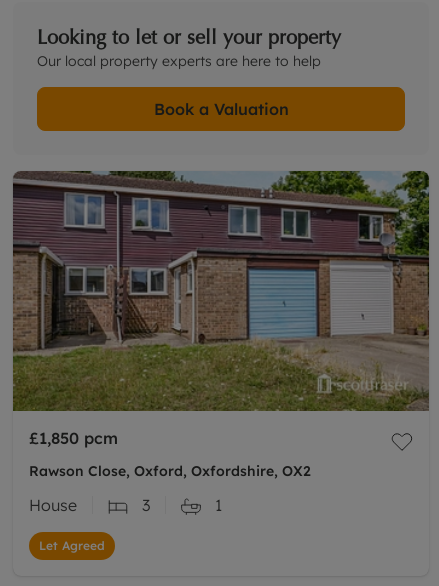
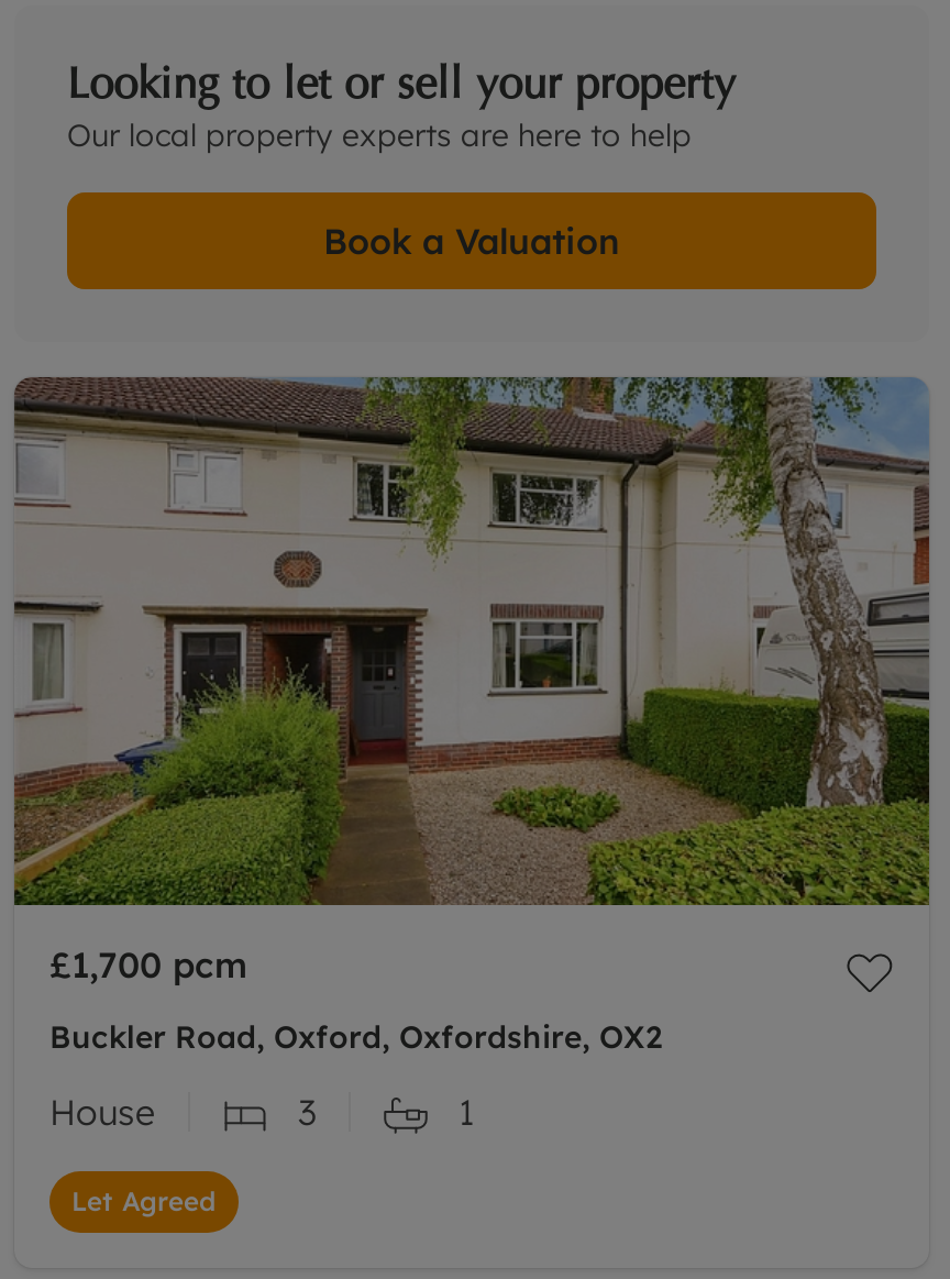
[12,170,430,448] [image] | £1,850 pcm -> [14,375,931,987] [image] | £1,700 pcm
[29,462,311,480] Rawson Close, Oxford, Oxfordshire, OX2 -> [49,1018,663,1057] Buckler Road, Oxford, Oxfordshire, OX2

